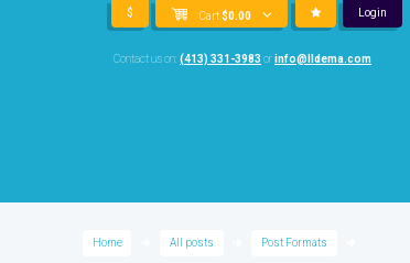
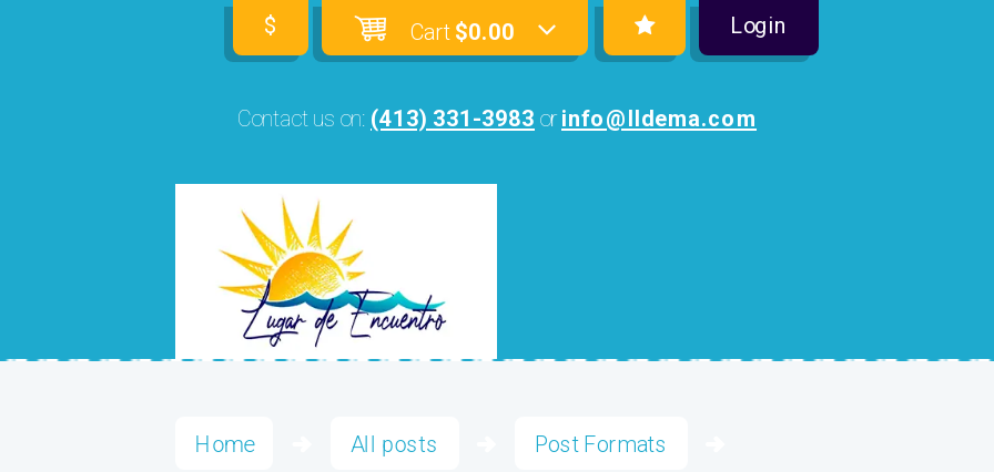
none -> [151,182,506,361] [image]

